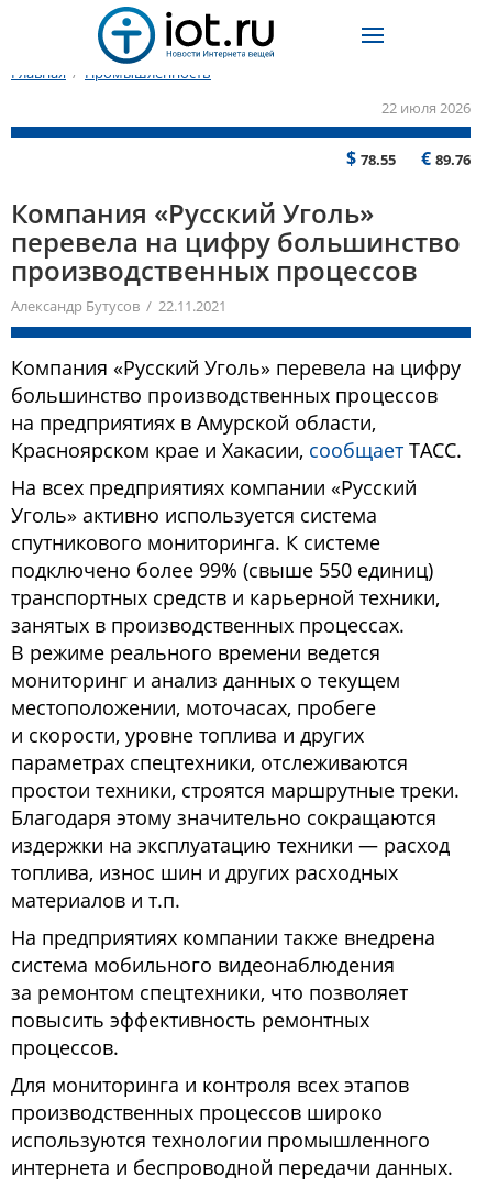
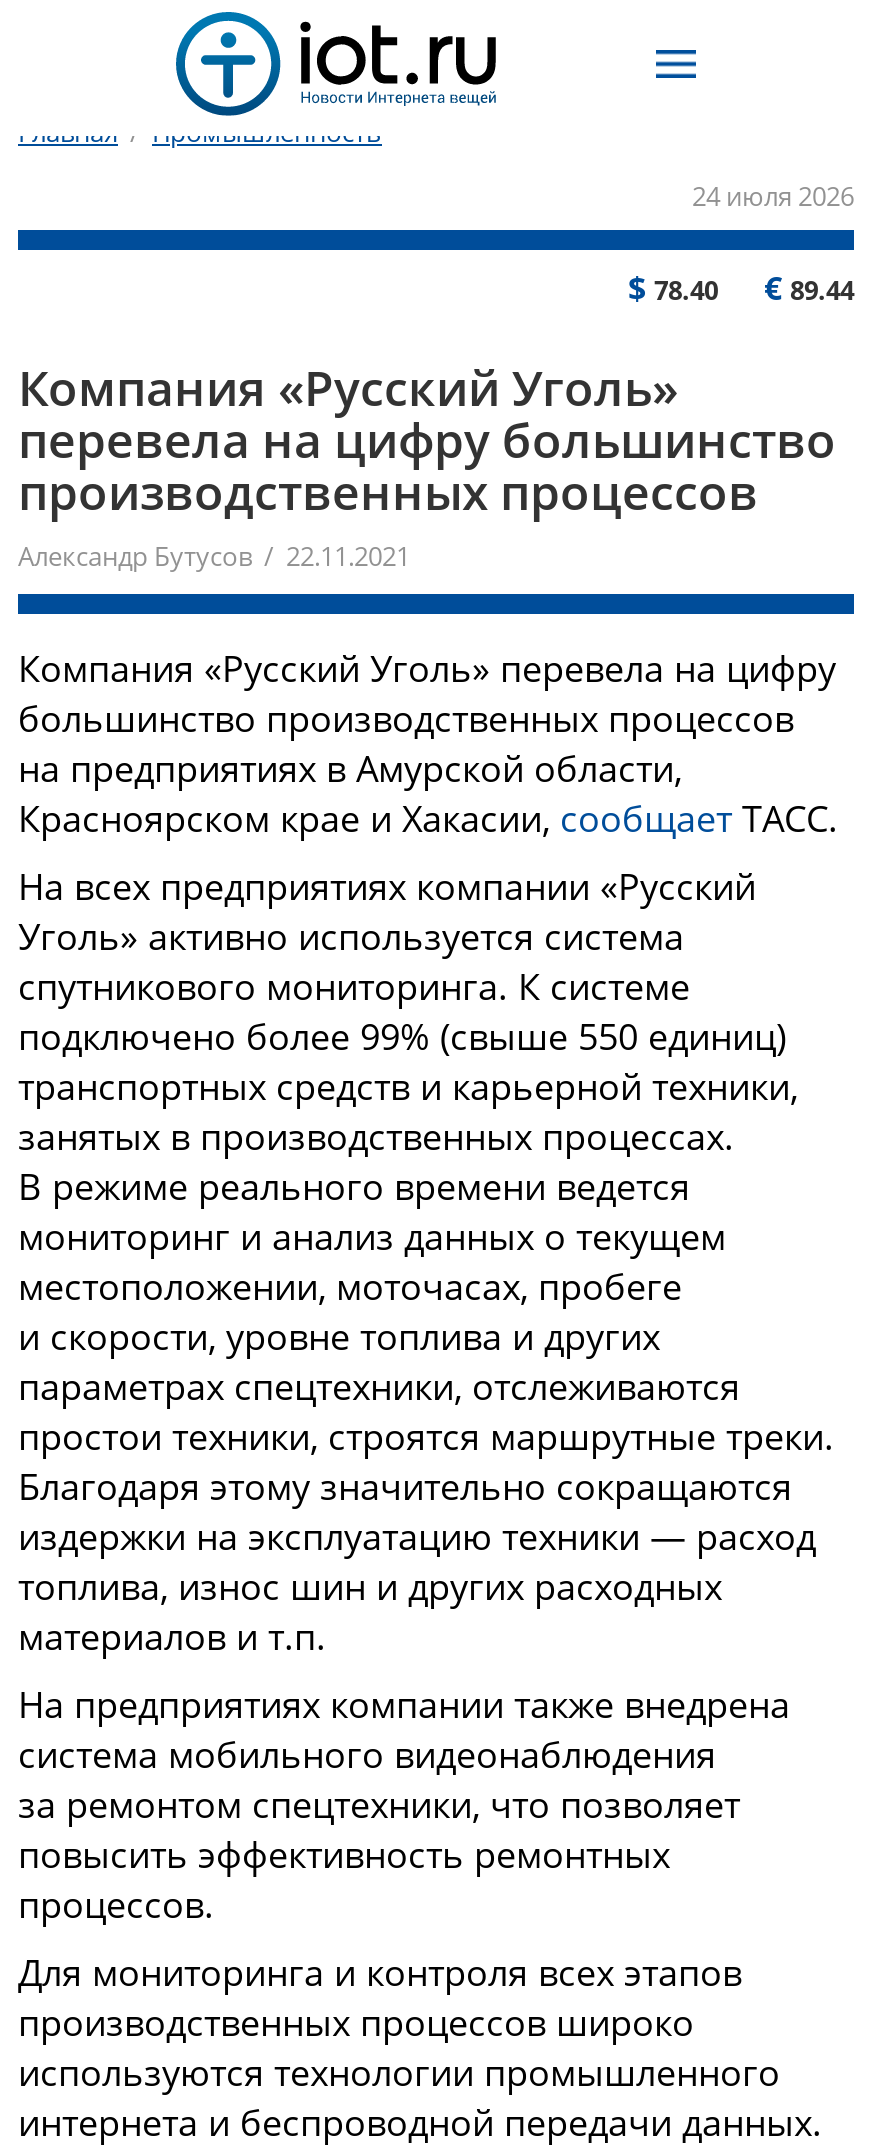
[381,98,471,118] 22 июля 2026 -> [692,178,854,214] 24 июля 2026
[346,146,396,171] $78.55 -> [628,266,718,310] $78.40
[421,146,471,171] €89.76 -> [764,266,854,310] €89.44

